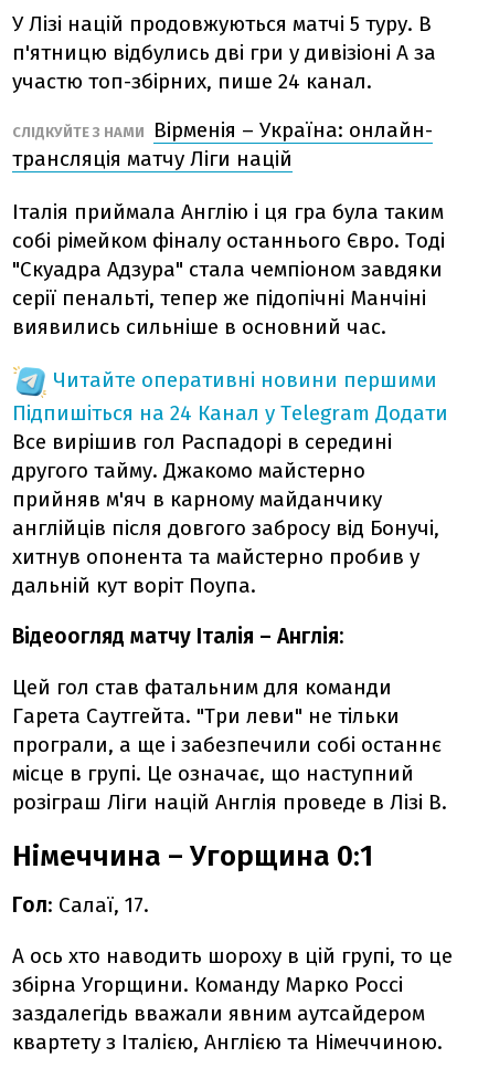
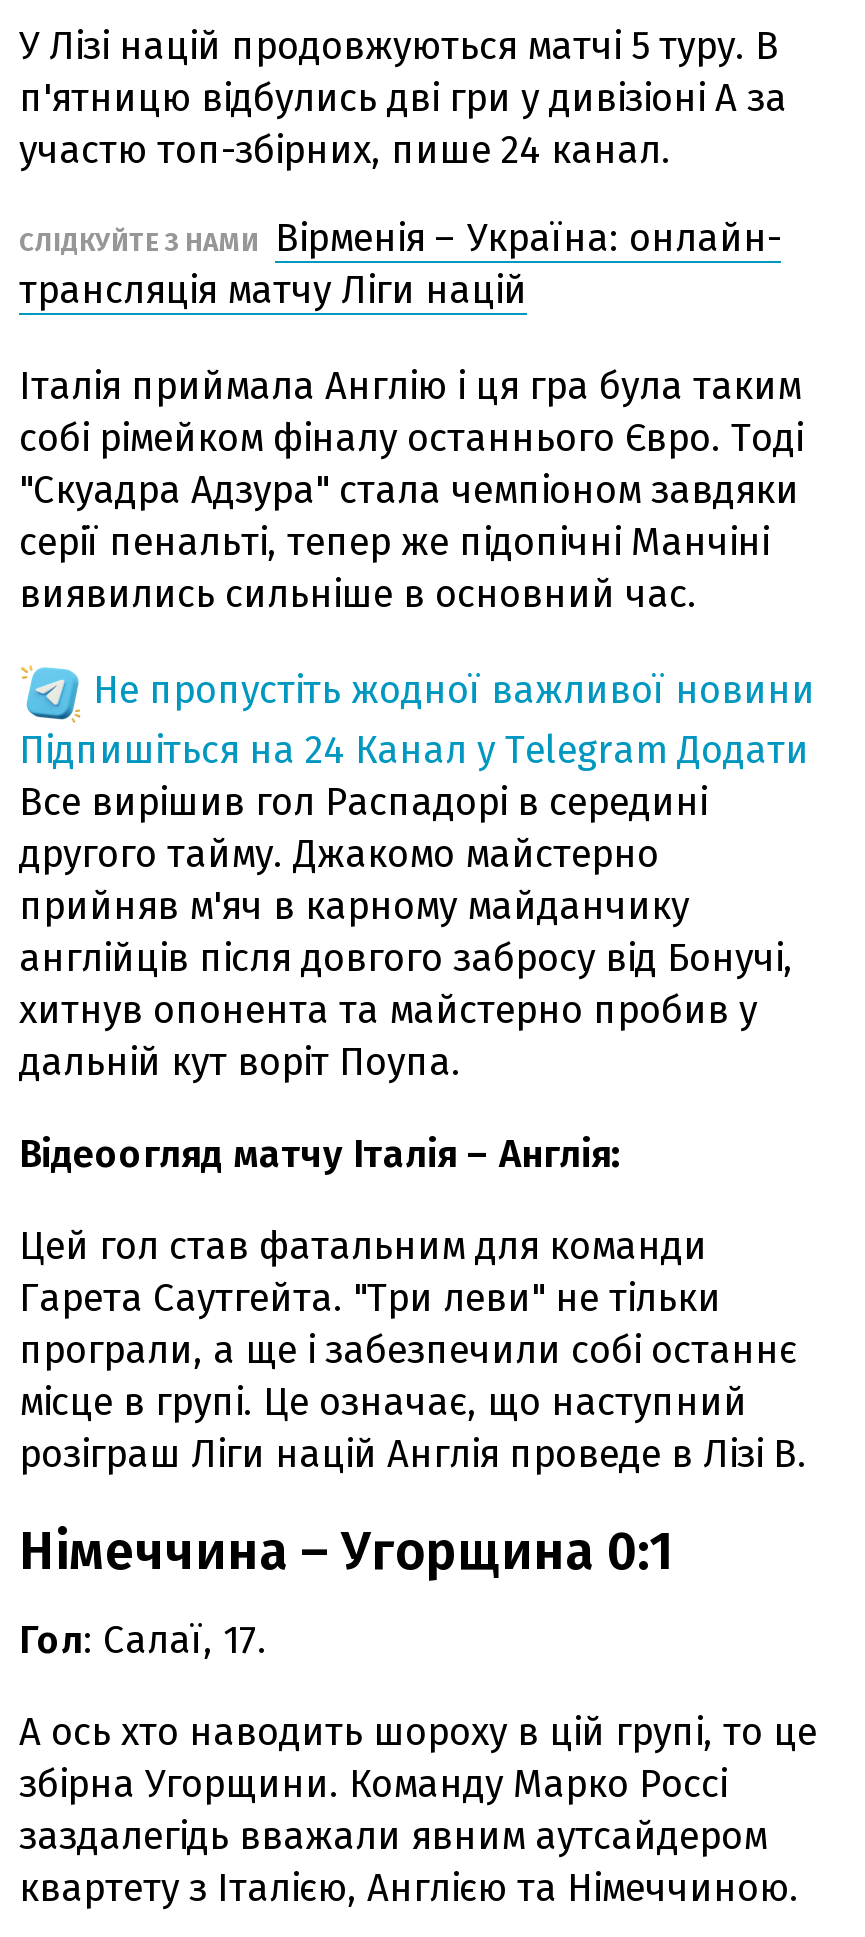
[53,367,437,392] Читайте оперативні новини першими -> [93,666,815,712] Не пропустіть жодної важливої новини

